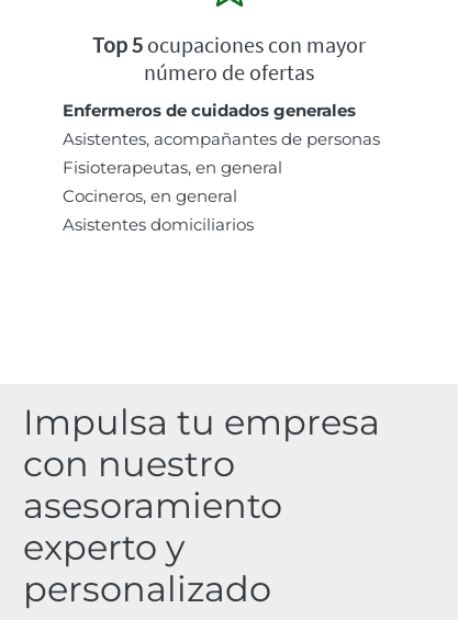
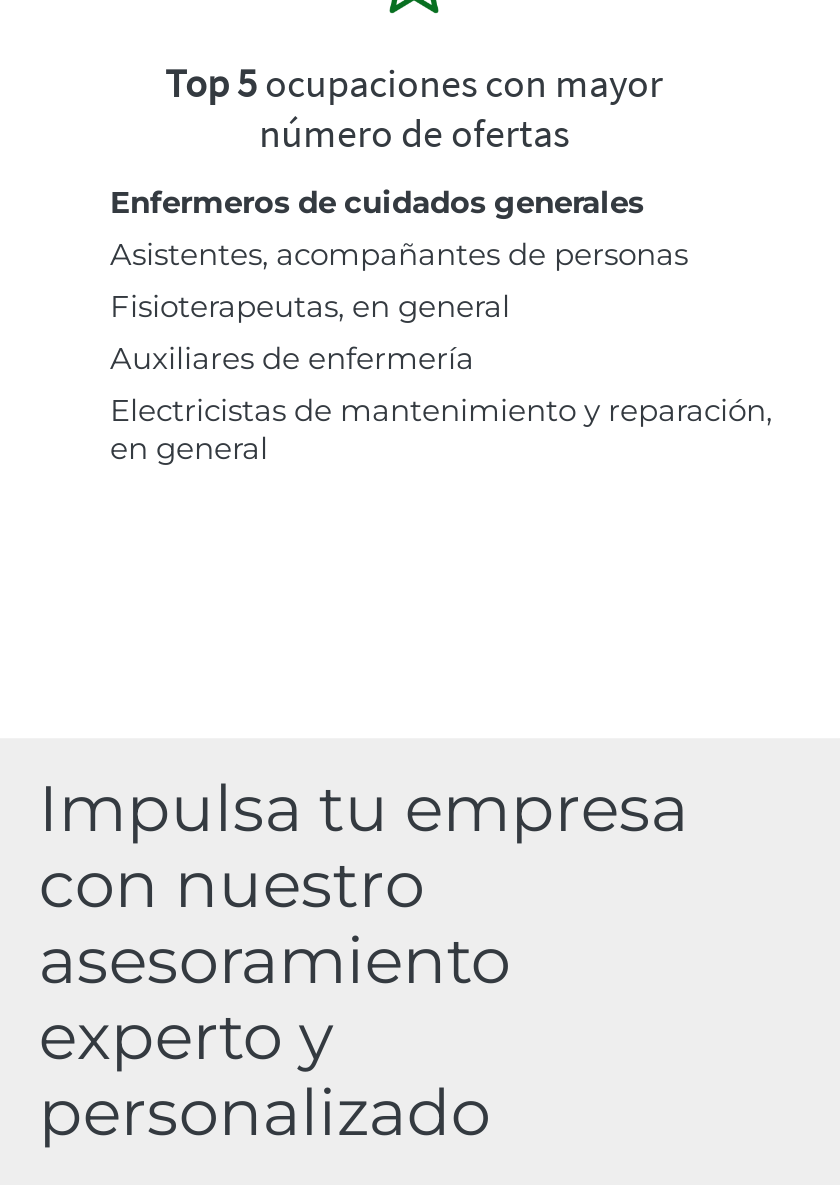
[63,186,254,235] Cocineros, en general | Asistentes domiciliarios -> [110,338,772,466] Auxiliares de enfermería | Electricistas de mantenimiento y reparación, | en general

